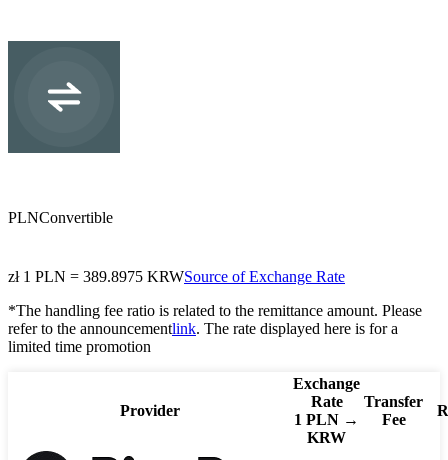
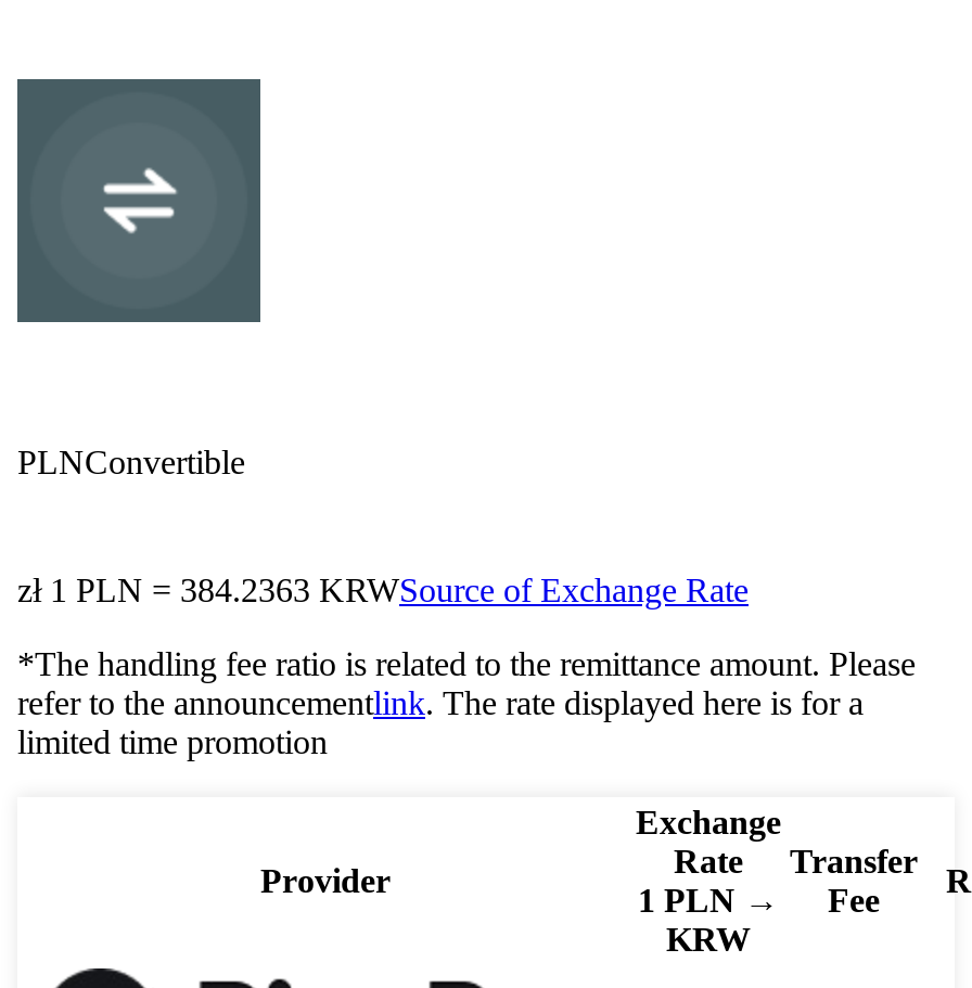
[8,268,345,285] zł 1 PLN = 389.8975 KRWSource of Exchange Rate -> [17,571,749,608] zł 1 PLN = 384.2363 KRWSource of Exchange Rate

